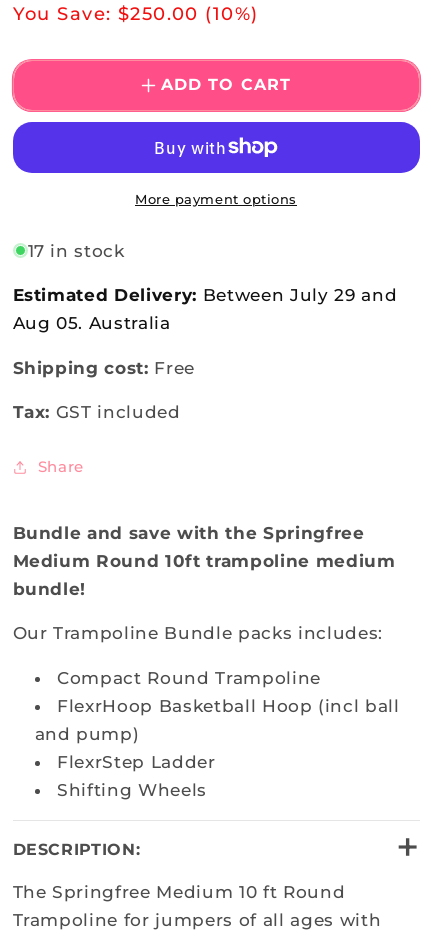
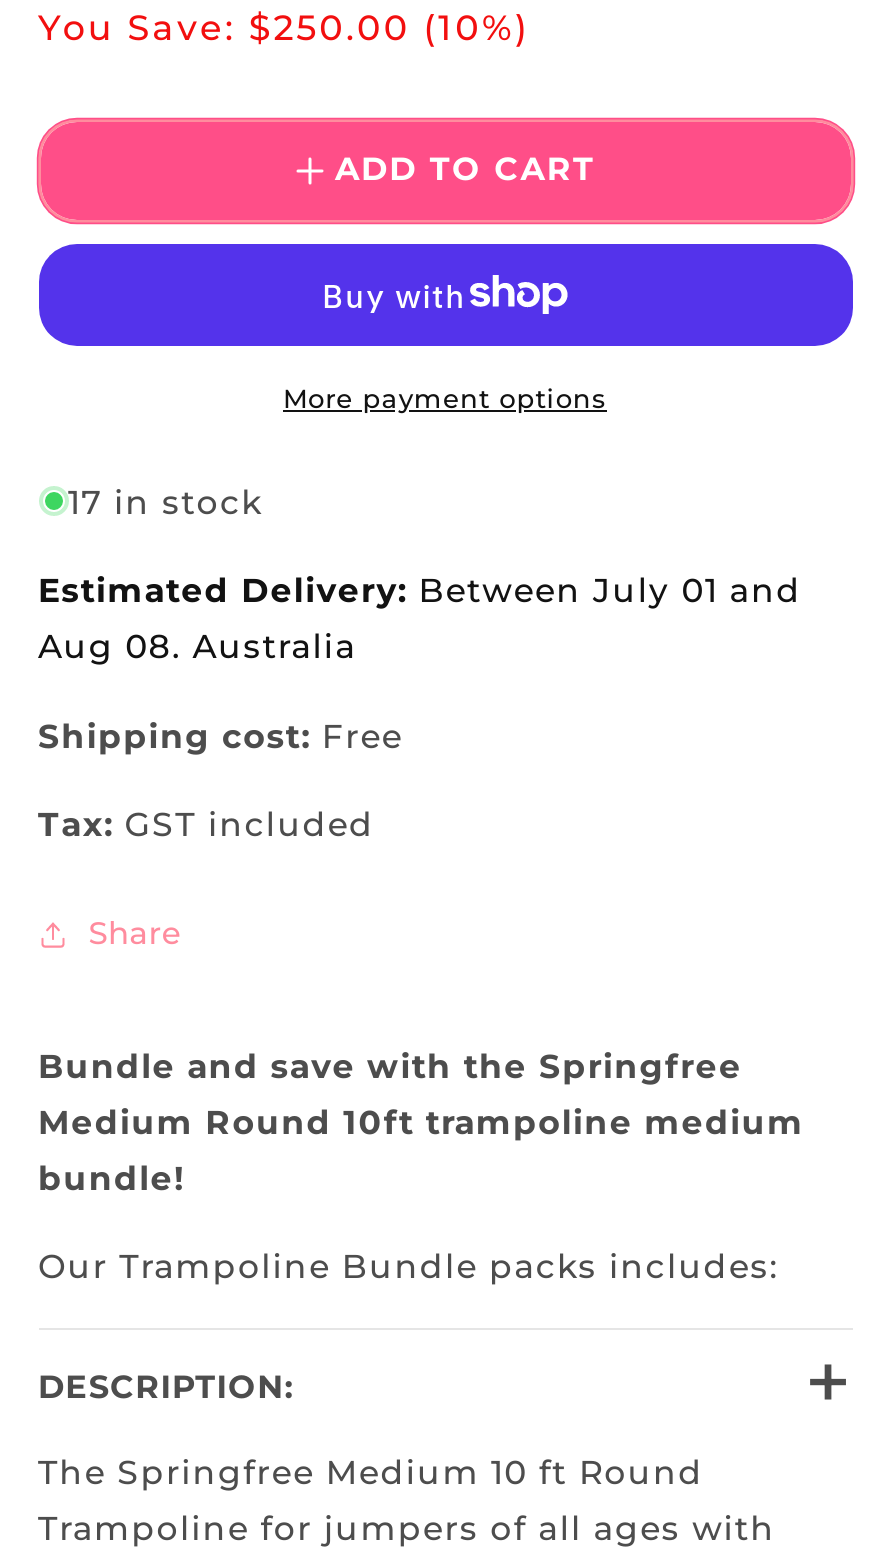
[12,285,397,305] Estimated Delivery: Between July 29 and -> [38,571,802,611] Estimated Delivery: Between July 01 and
[12,313,171,333] Aug 05. Australia -> [38,627,356,667] Aug 08. Australia
[34,668,400,800] Compact Round Trampoline | FlexrHoop Basketball Hoop (incl ball | and pump) | FlexrStep Ladder | Shifting Wheels -> none

